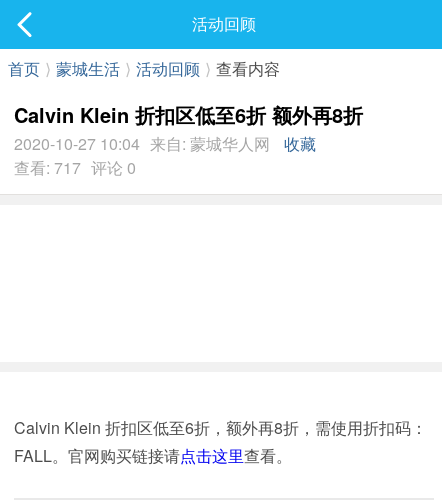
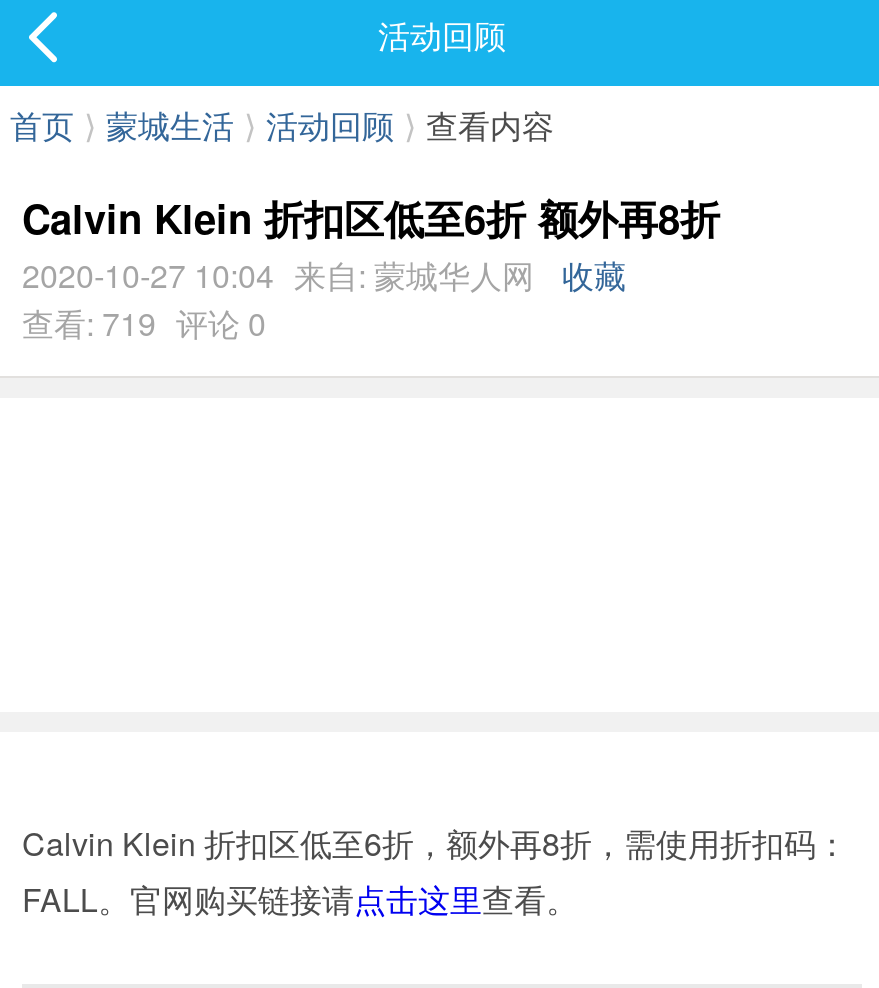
[14,156,136,179] 查看: 717 评论 0 -> [22,300,266,346] 查看: 719 评论 0

